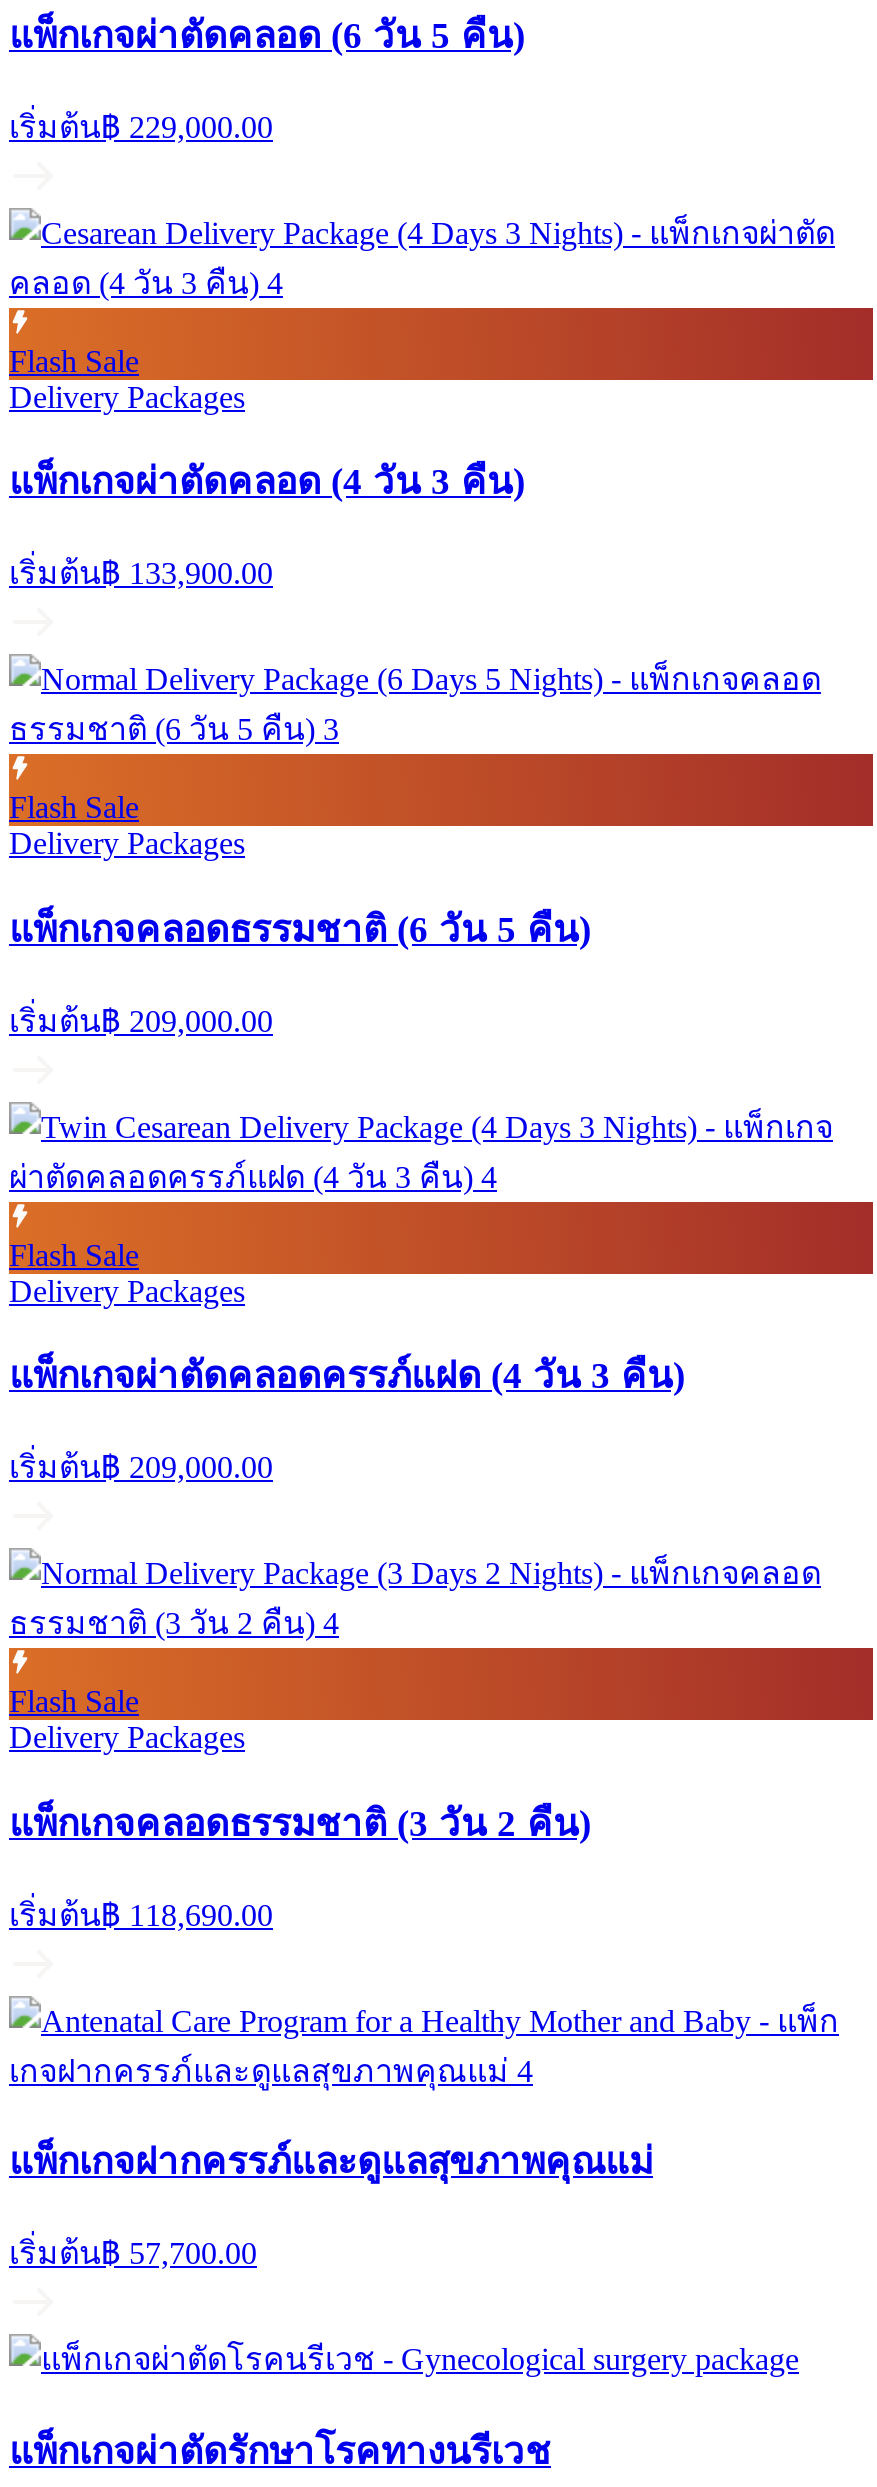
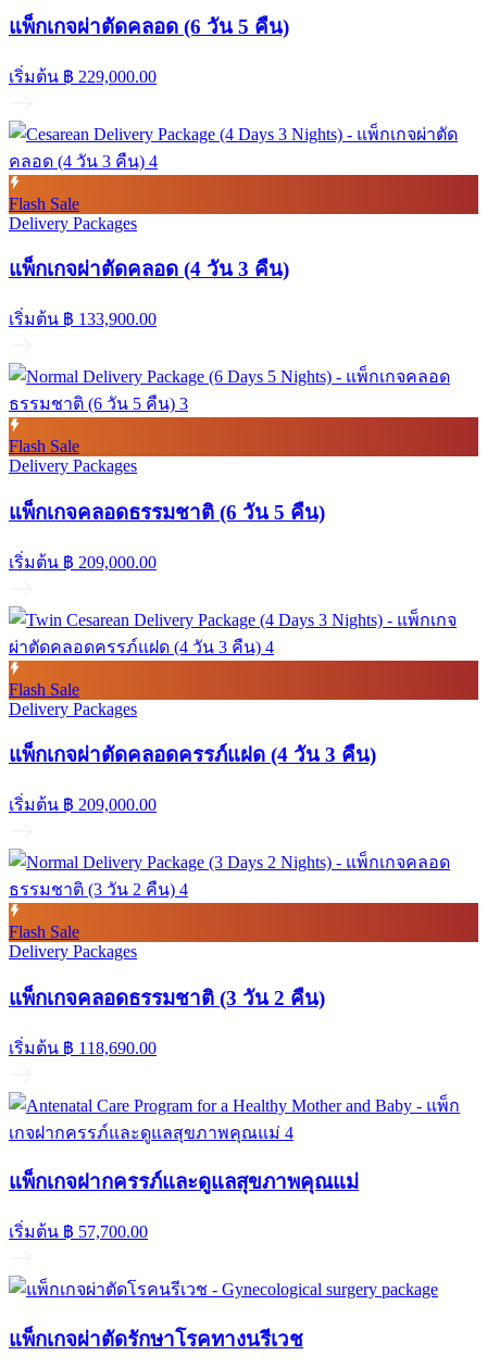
[9,110,273,144] เริ่มต้น฿ 229,000.00 -> [9,67,157,86] เริ่มต้น ฿ 229,000.00
[9,556,273,590] เริ่มต้น฿ 133,900.00 -> [9,310,157,328] เริ่มต้น ฿ 133,900.00
[9,1003,273,1037] เริ่มต้น฿ 209,000.00 -> [9,553,157,571] เริ่มต้น ฿ 209,000.00
[9,1450,273,1484] เริ่มต้น฿ 209,000.00 -> [9,795,157,814] เริ่มต้น ฿ 209,000.00
[9,1897,273,1931] เริ่มต้น฿ 118,690.00 -> [9,1038,157,1057] เริ่มต้น ฿ 118,690.00
[9,2236,257,2270] เริ่มต้น฿ 57,700.00 -> [9,1222,148,1241] เริ่มต้น ฿ 57,700.00

